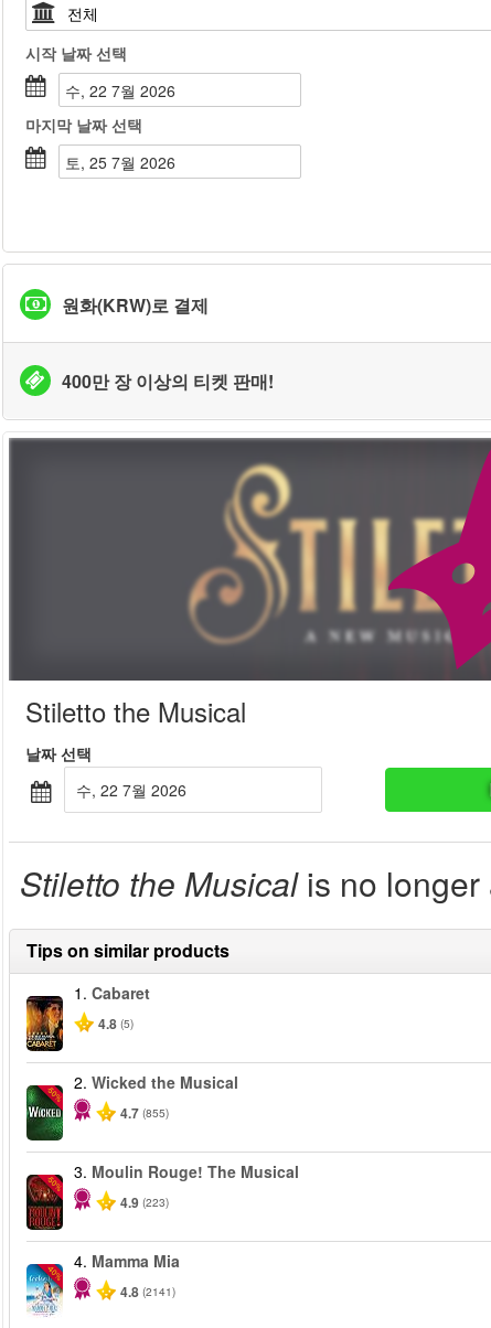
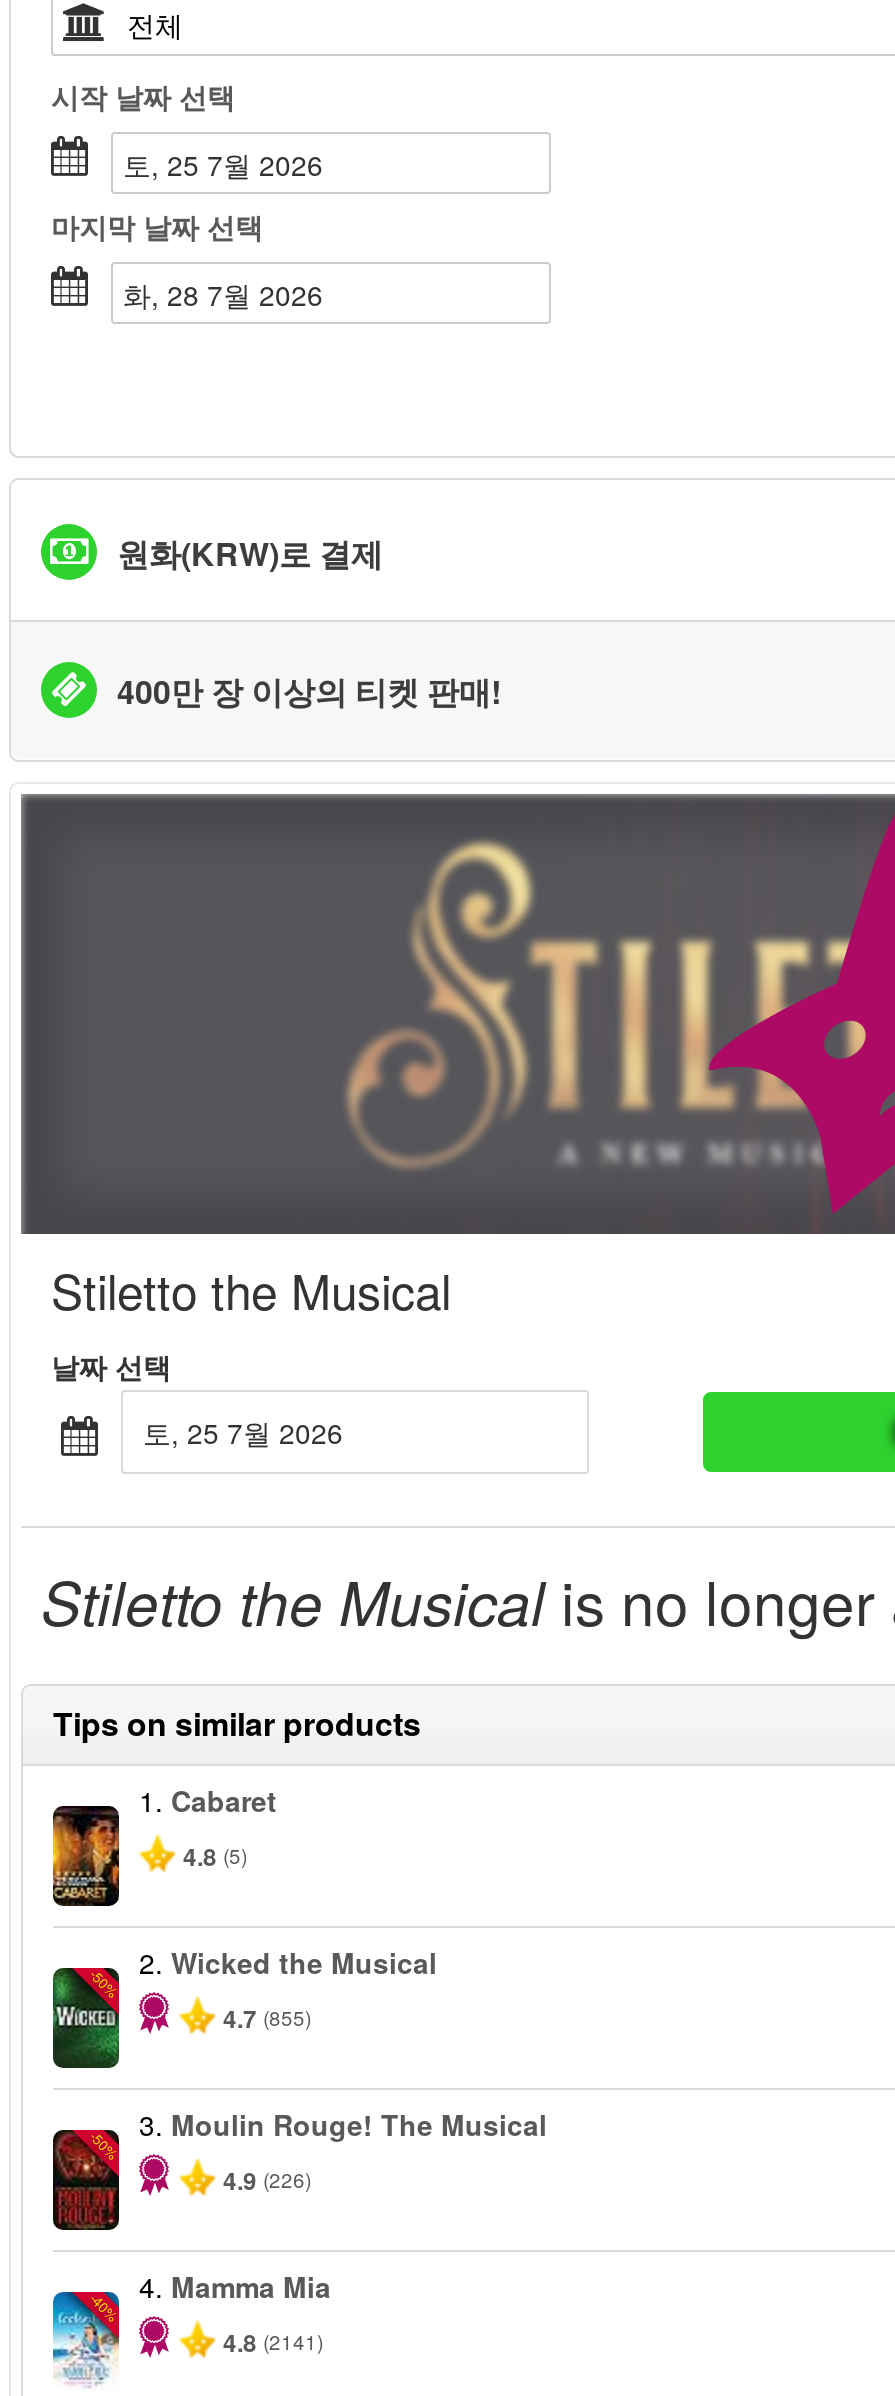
[85,79,175,101] 수, 22 7월 2026 -> [159,144,323,184] 토, 25 7월 2026
[85,151,175,173] 토, 25 7월 2026 -> [159,274,323,314] 화, 28 7월 2026
[96,779,186,801] 수, 22 7월 2026 -> [179,1412,343,1452] 토, 25 7월 2026
[120,1192,169,1212] 4.9 (223) -> [223,2162,311,2198] 4.9 (226)

